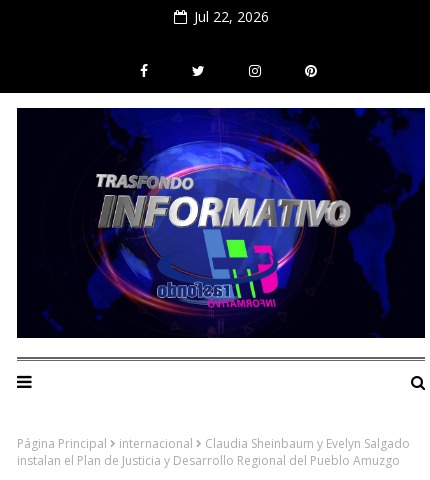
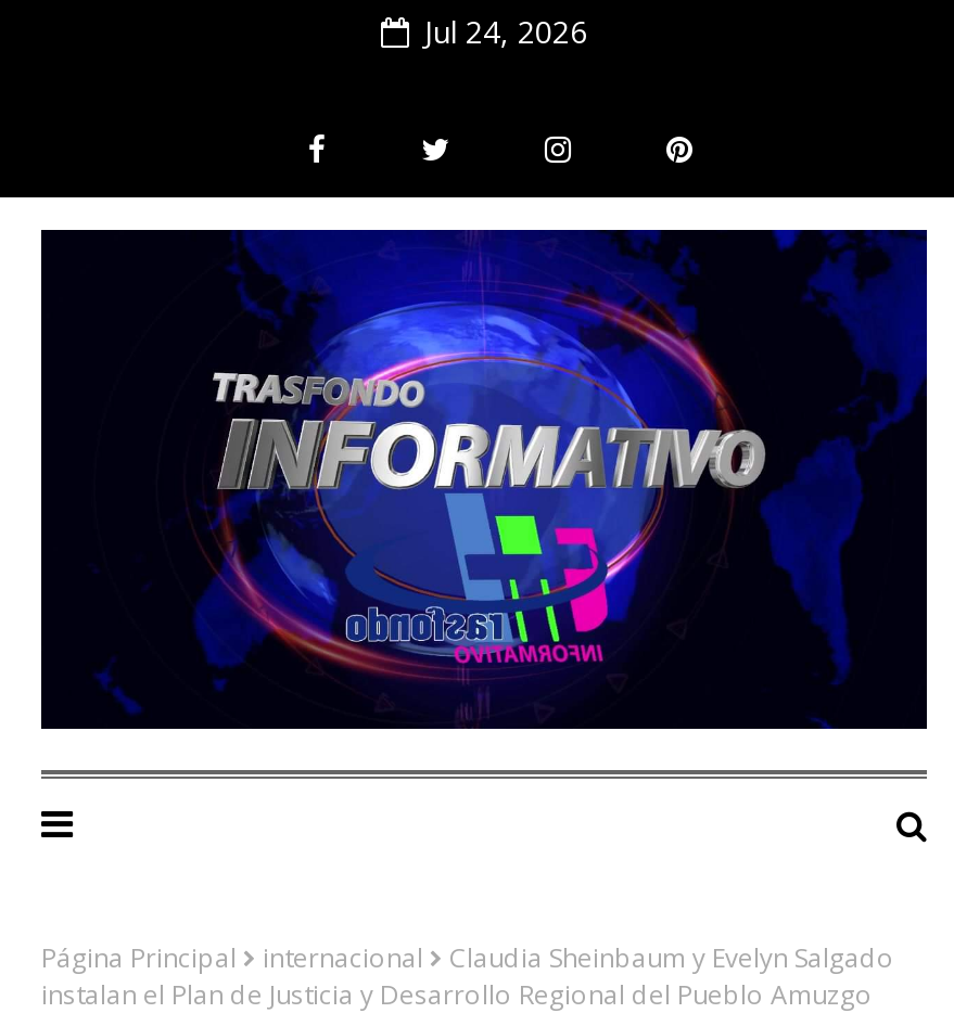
[193,7,268,26] Jul 22, 2026 -> [424,11,587,52] Jul 24, 2026

